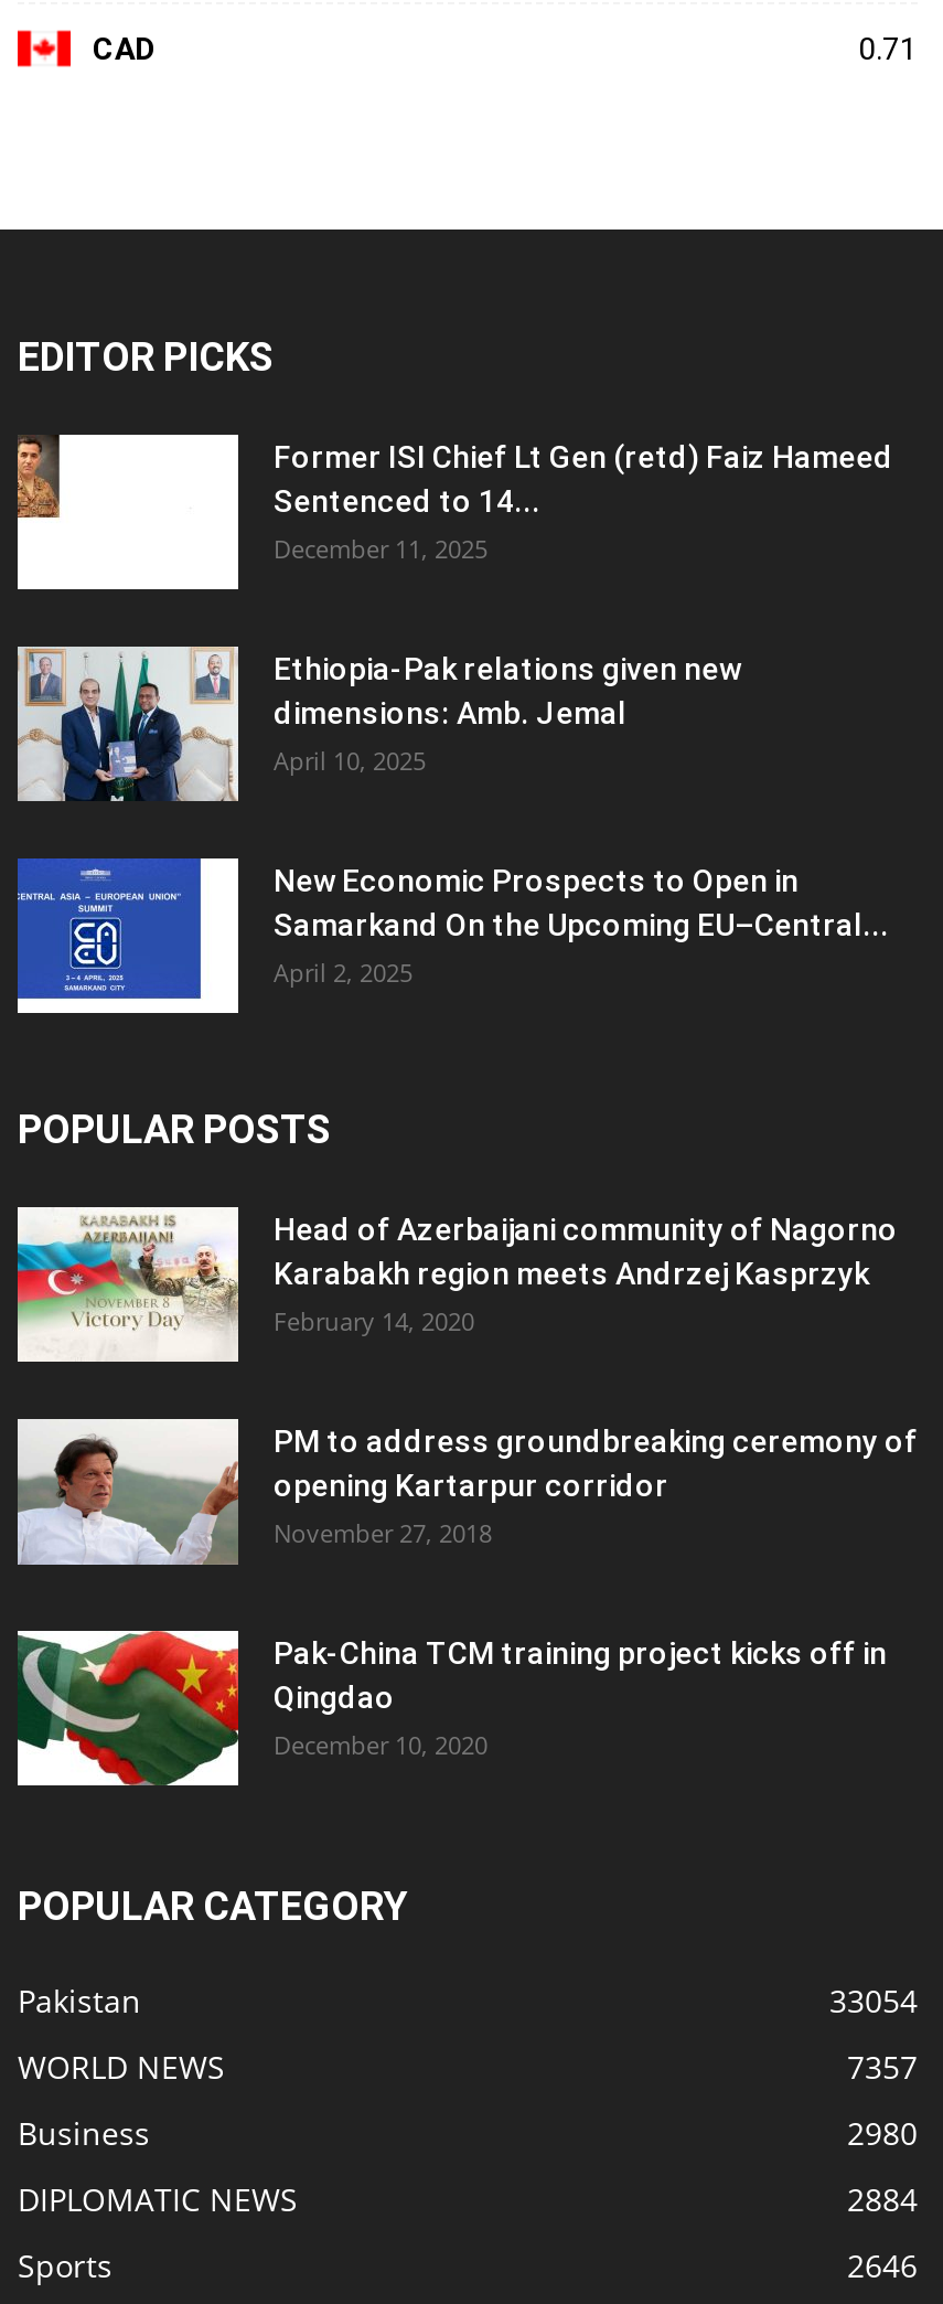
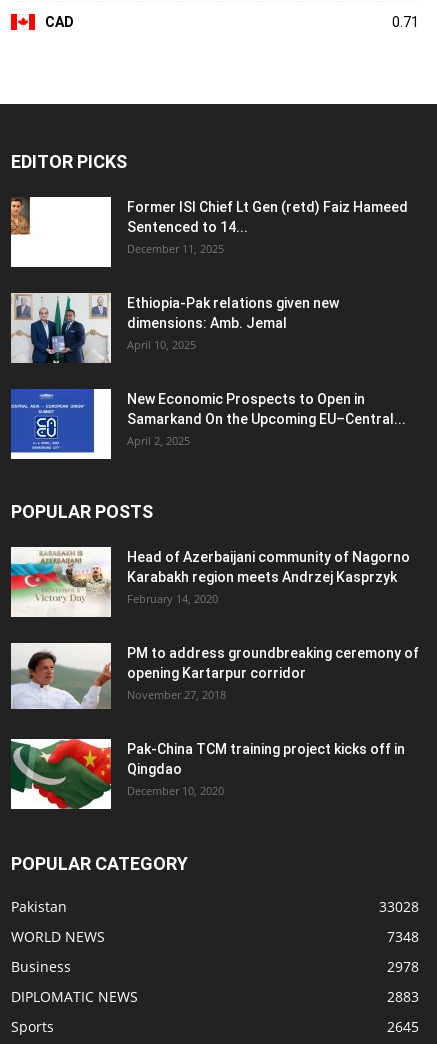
[829,1979,918,2021] 33054 -> [379,897,419,916] 33028
[847,2046,918,2088] 7357 -> [387,927,419,946] 7348
[847,2112,918,2154] 2980 -> [387,957,419,976] 2978
[847,2178,918,2220] 2884 -> [387,987,419,1006] 2883
[847,2244,918,2286] 2646 -> [387,1017,419,1036] 2645

